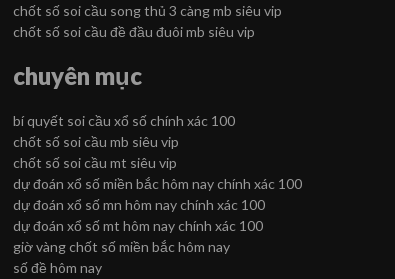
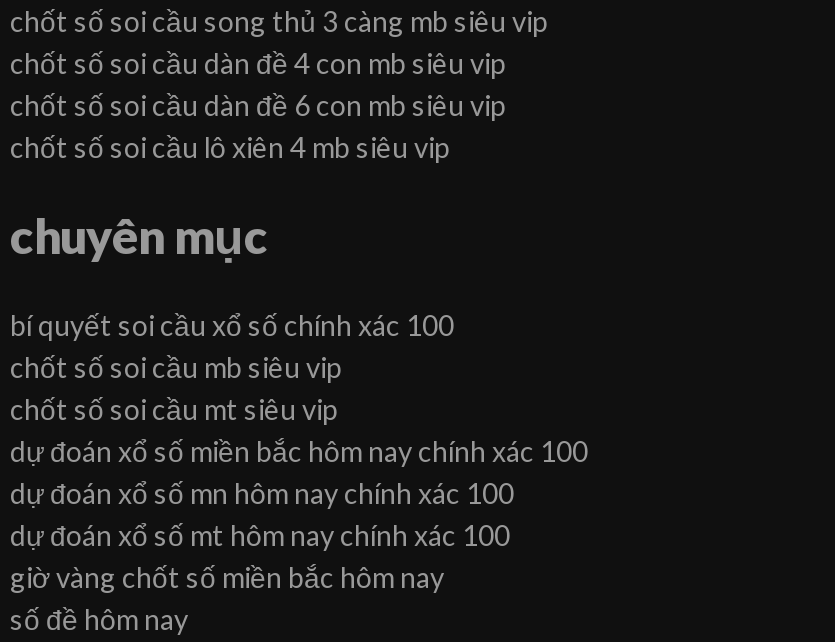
[13,23,255,40] chốt số soi cầu đề đầu đuôi mb siêu vip -> [10,46,506,164] chốt số soi cầu dàn đề 4 con mb siêu vip | chốt số soi cầu dàn đề 6 con mb siêu vip | chốt số soi cầu lô xiên 4 mb siêu vip

